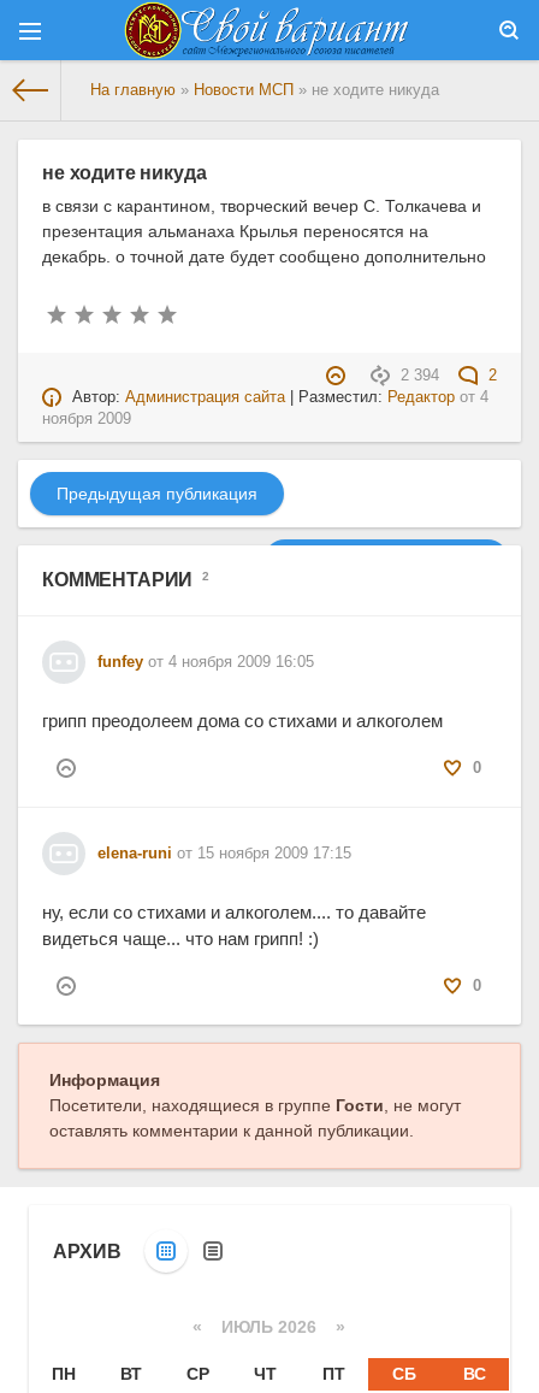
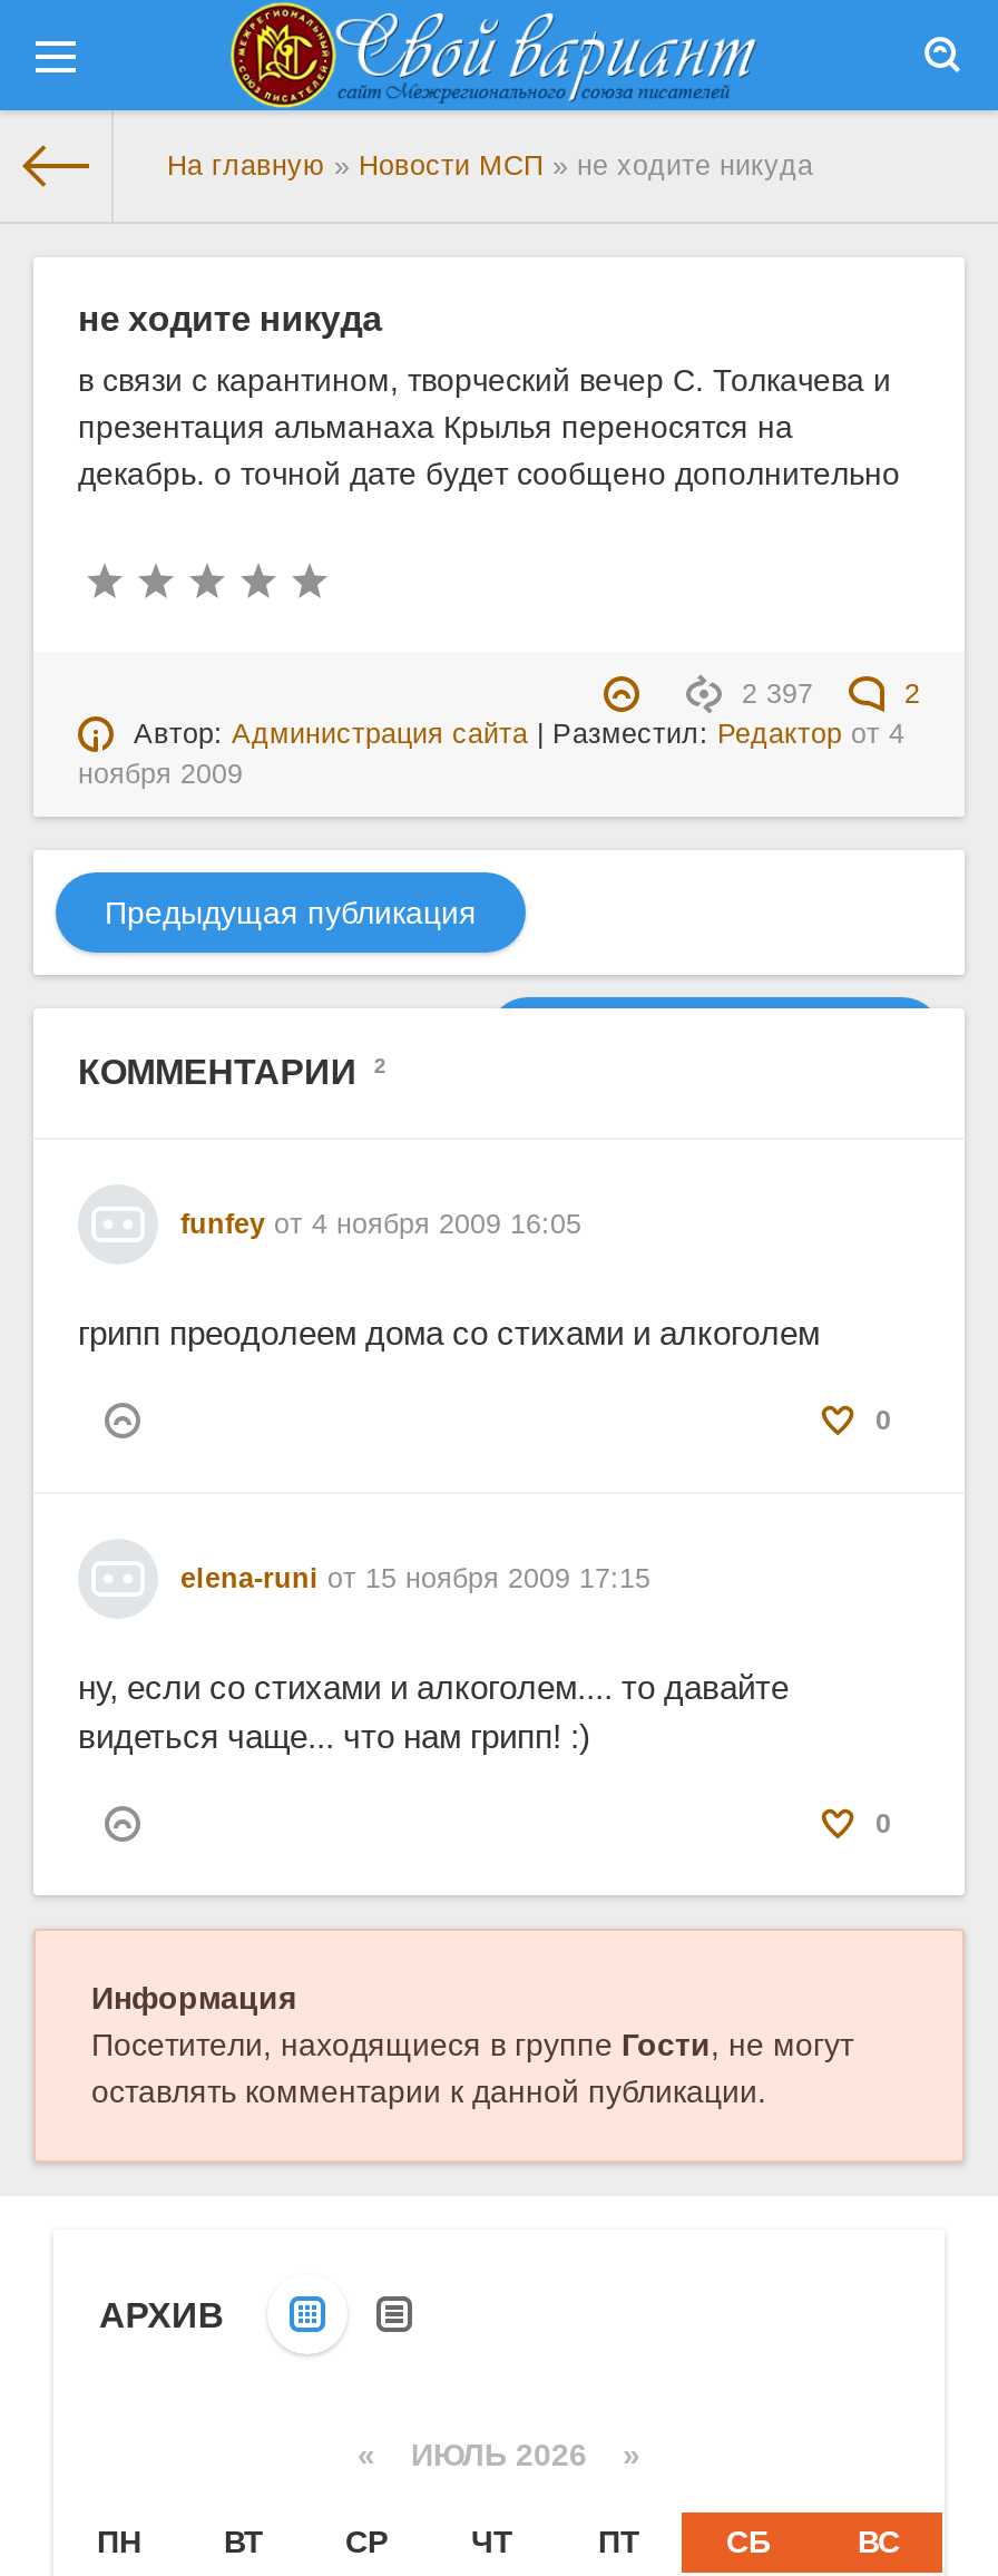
[396,368,439,385] 2 394 -> [733,679,813,711] 2 397

